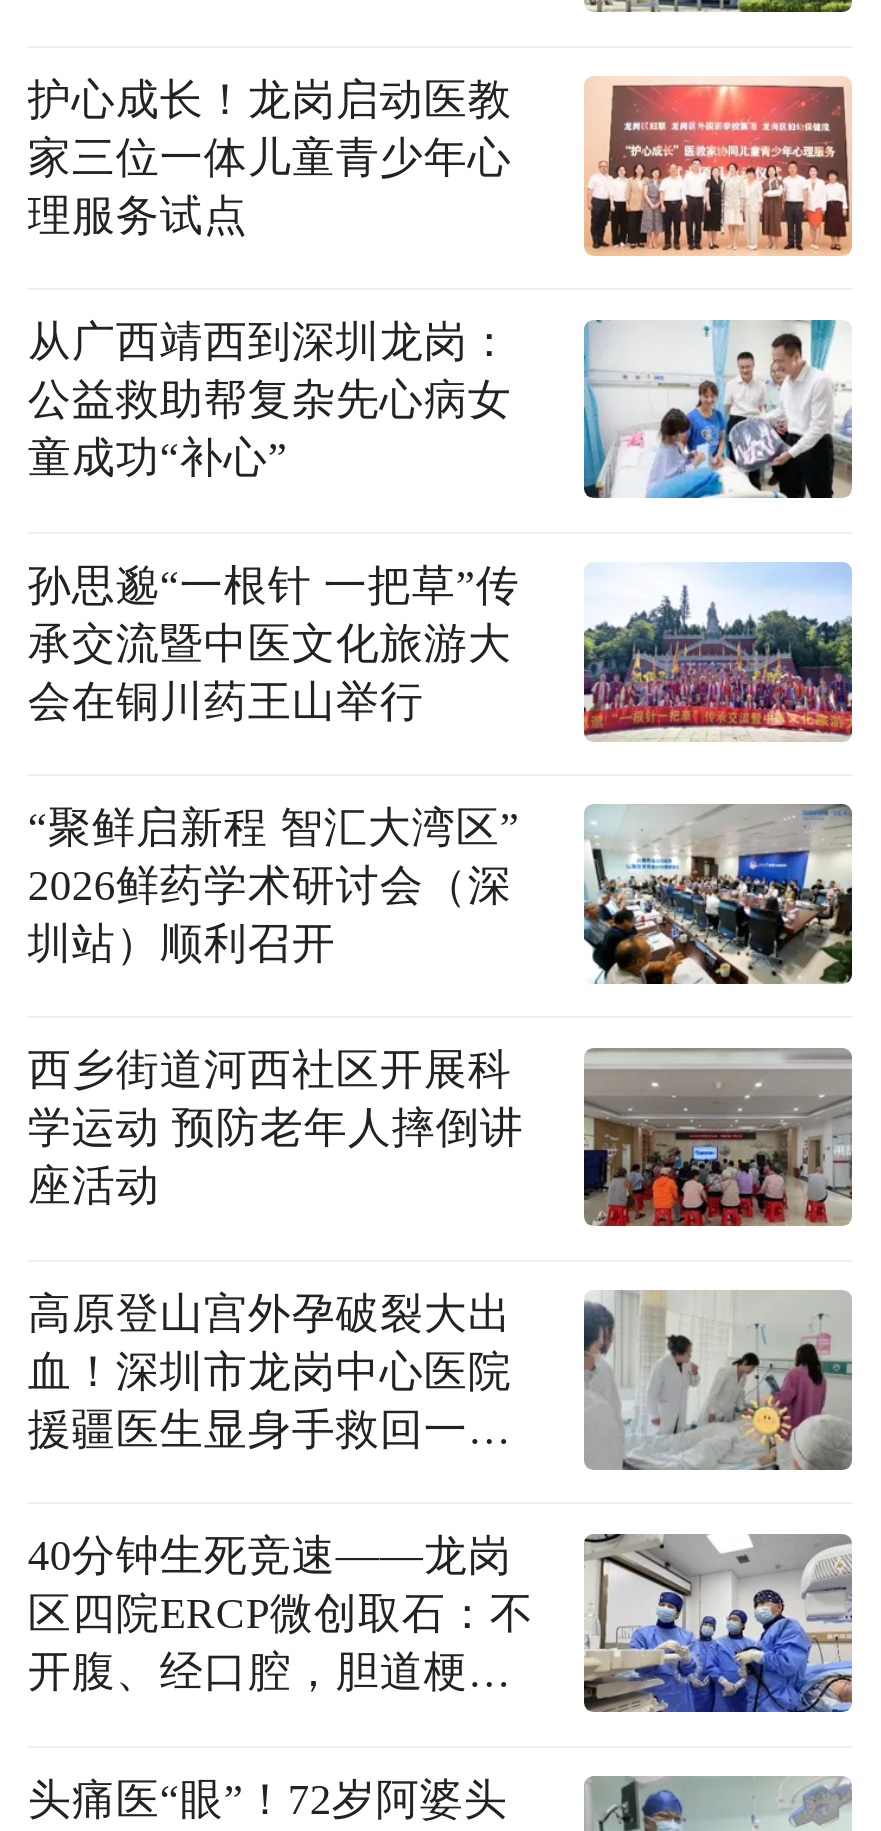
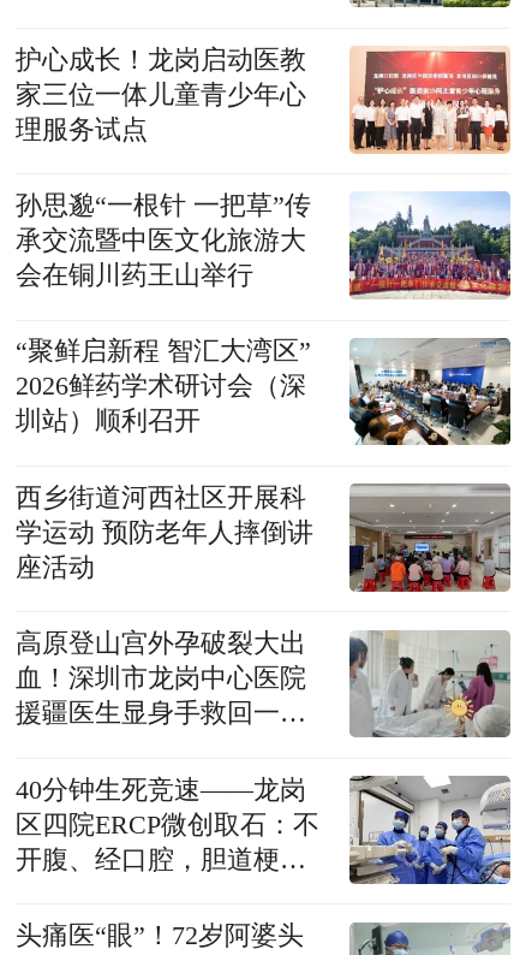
[28,318,852,500] [image] | 从广西靖西到深圳龙岗： | 公益救助帮复杂先心病女 | 童成功“补心” -> none

